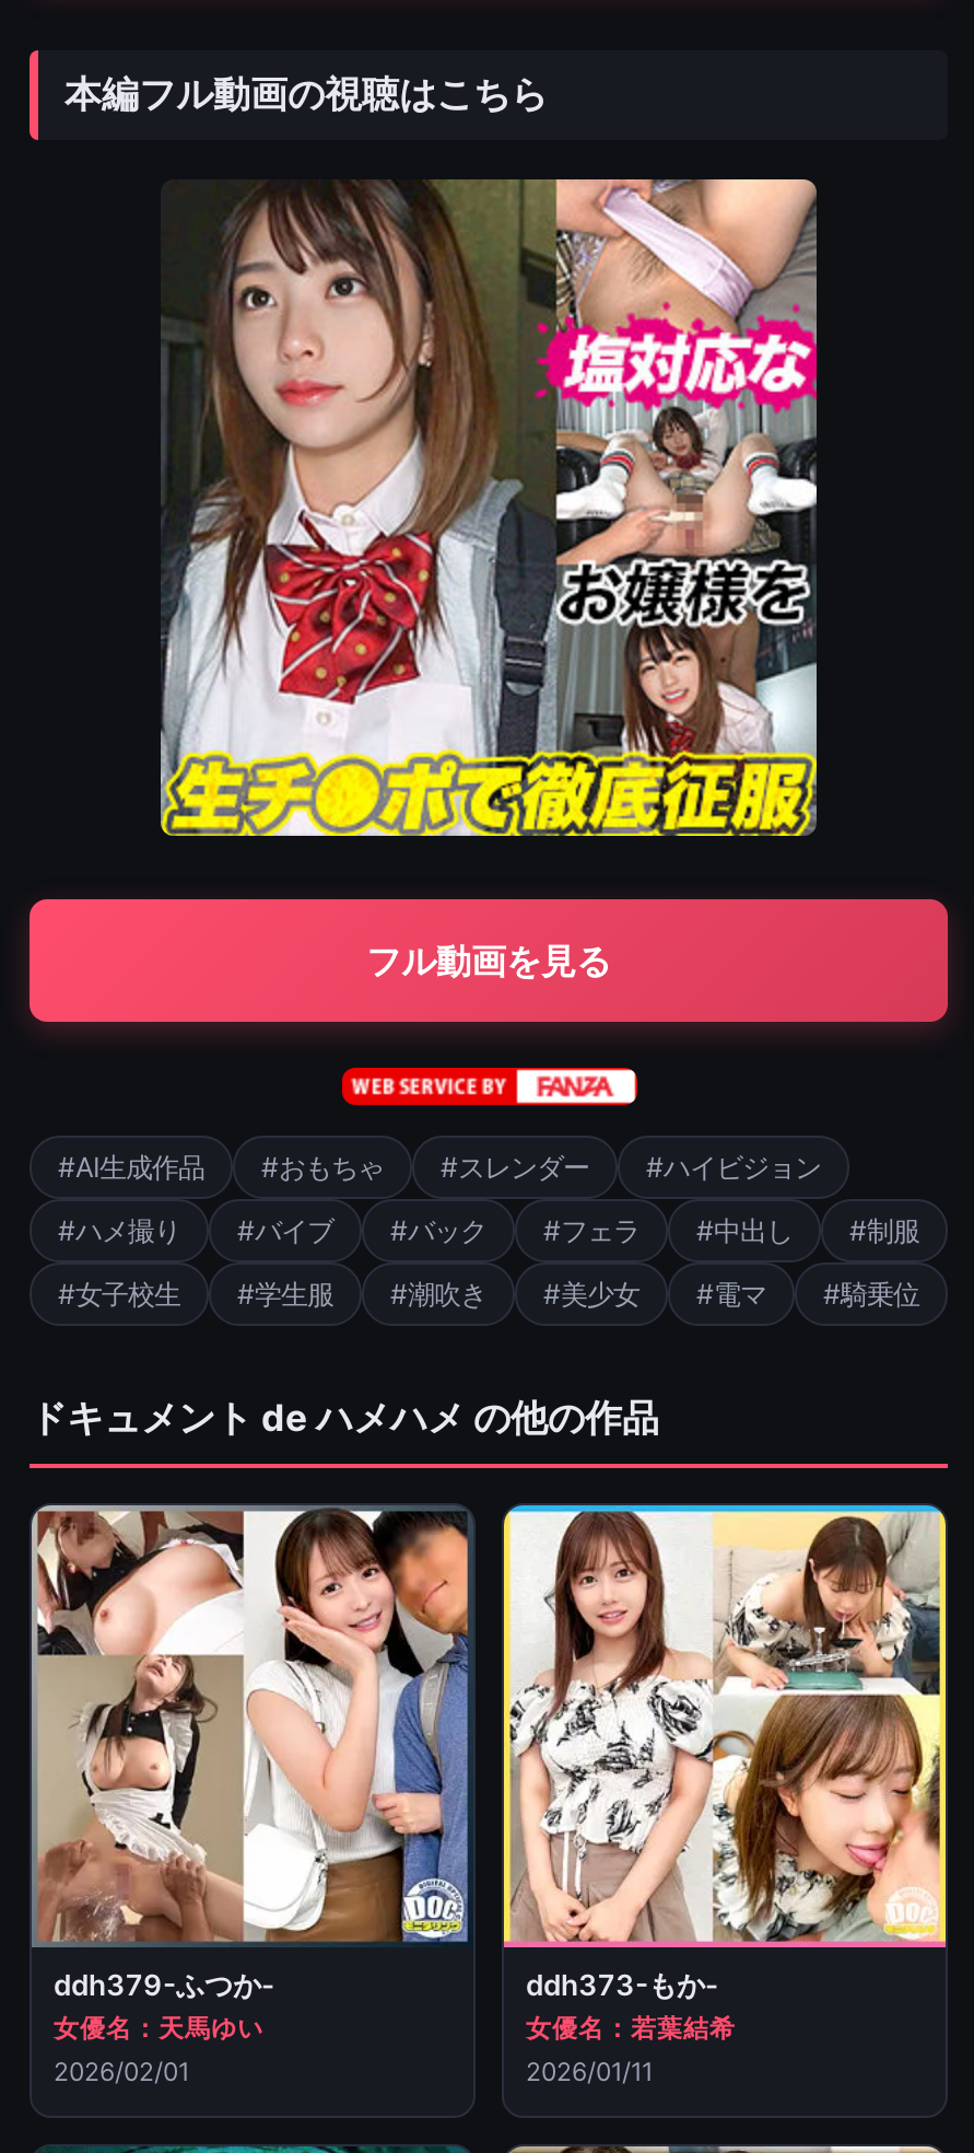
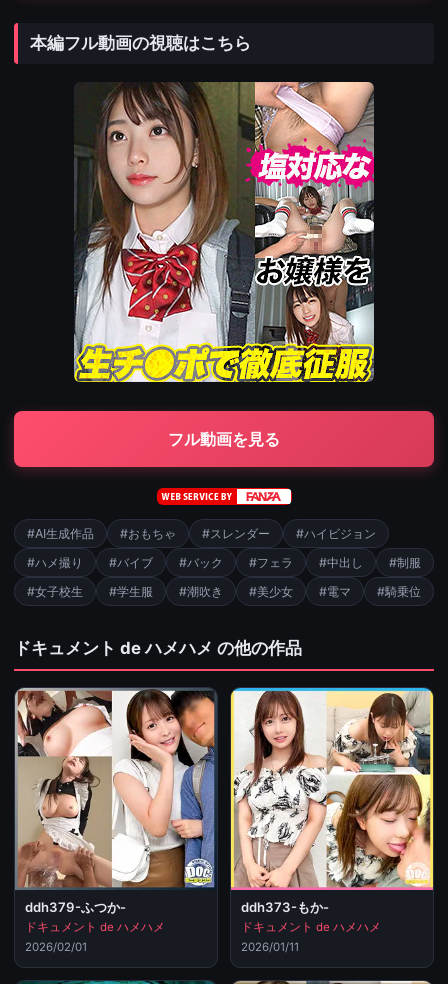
[54,2014,263,2044] 女優名：天馬ゆい -> [25,920,165,934] ドキュメント de ハメハメ
[526,2014,736,2044] 女優名：若葉結希 -> [241,920,381,934] ドキュメント de ハメハメ

